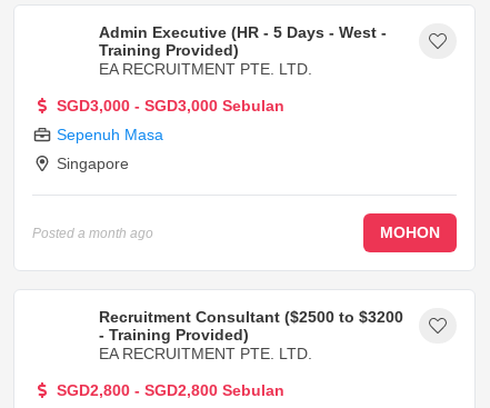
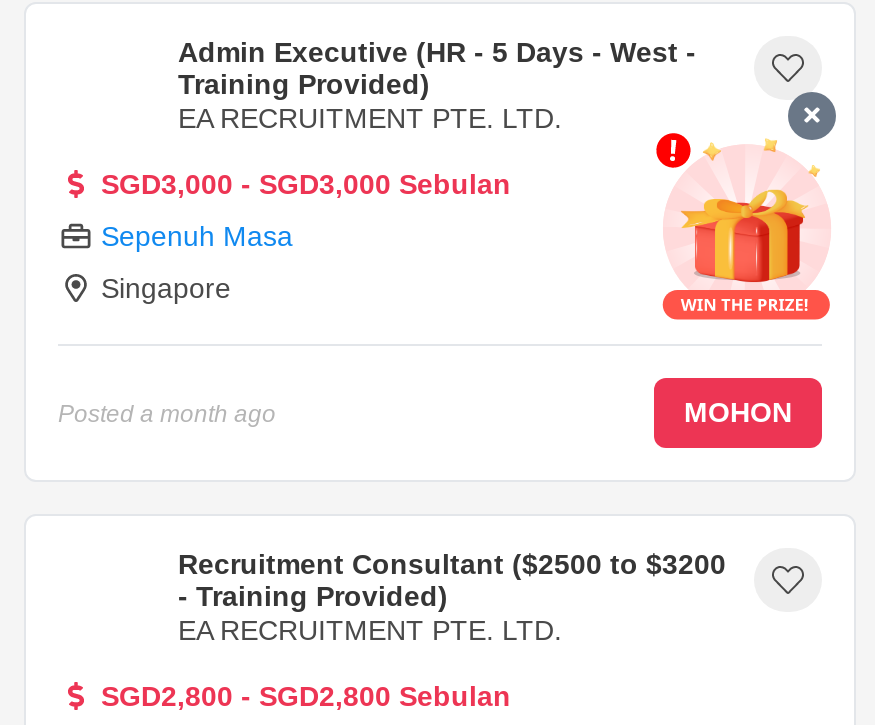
none -> [654,90,838,322] [image]

